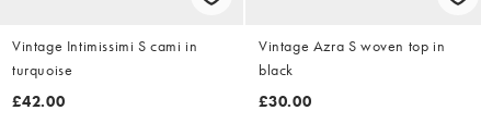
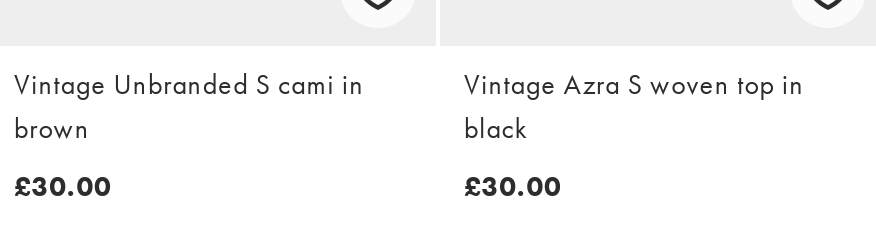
[12,36,198,80] Vintage Intimissimi S cami in | turquoise -> [14,66,364,146] Vintage Unbranded S cami in | brown
[12,92,66,111] £42.00 -> [14,168,112,204] £30.00

